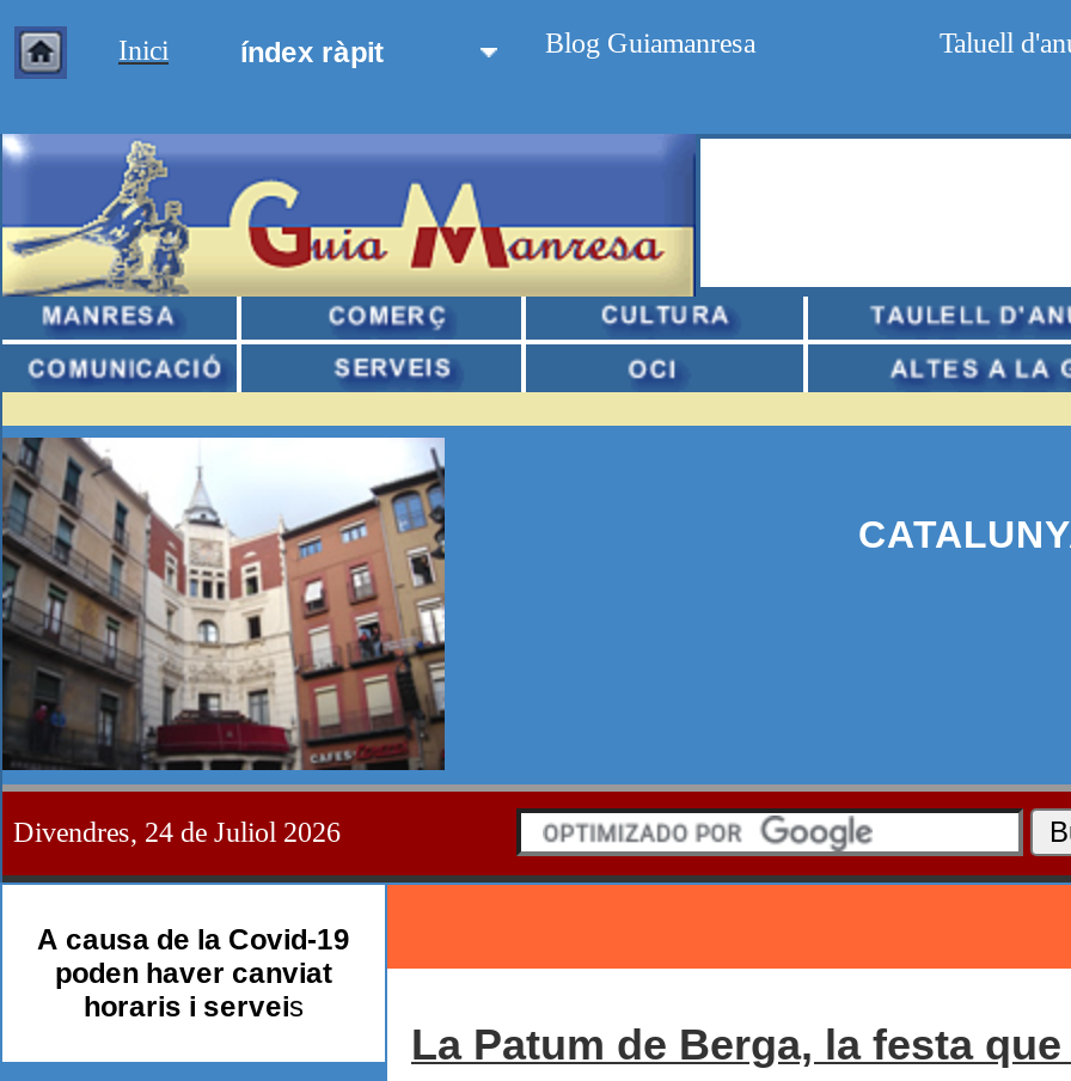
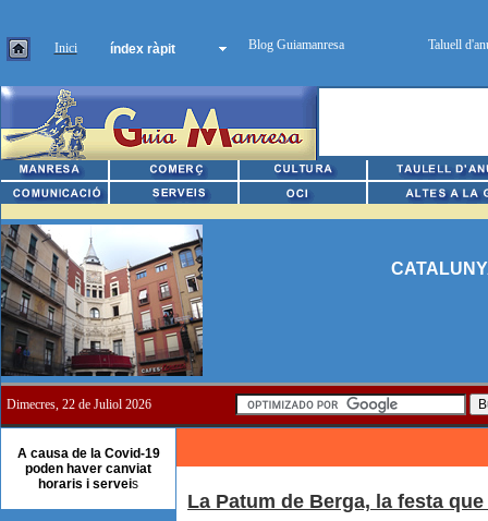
[13,816,341,849] Divendres, 24 de Juliol 2026 -> [6,397,151,412] Dimecres, 22 de Juliol 2026

